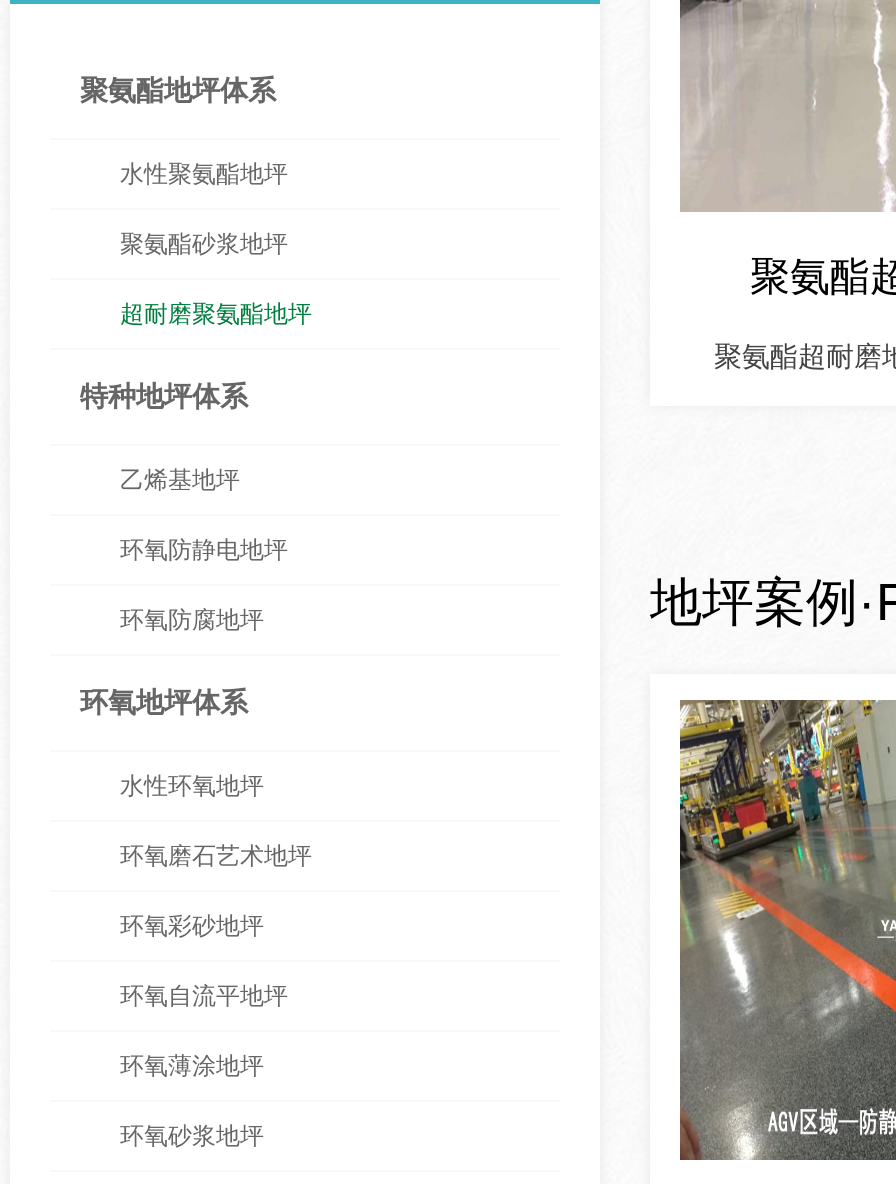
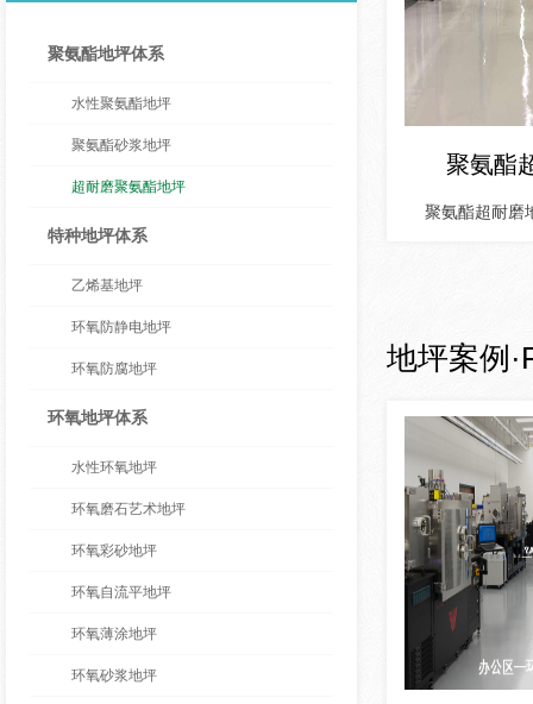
[678,698,890,1162] [image] -> [403,416,529,691] [image]

